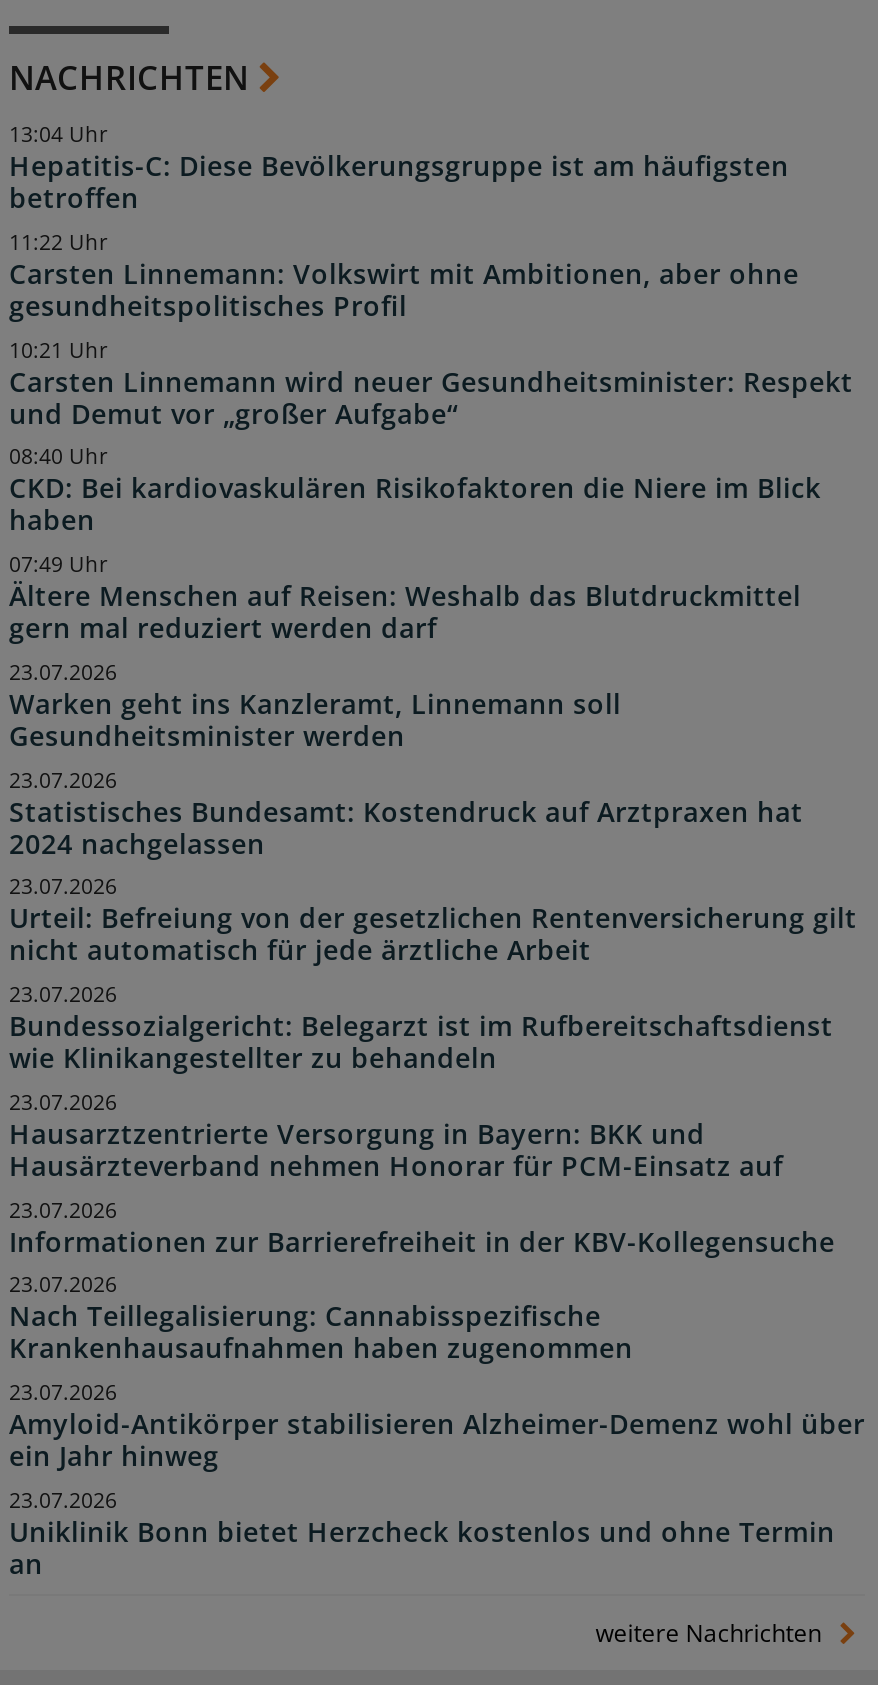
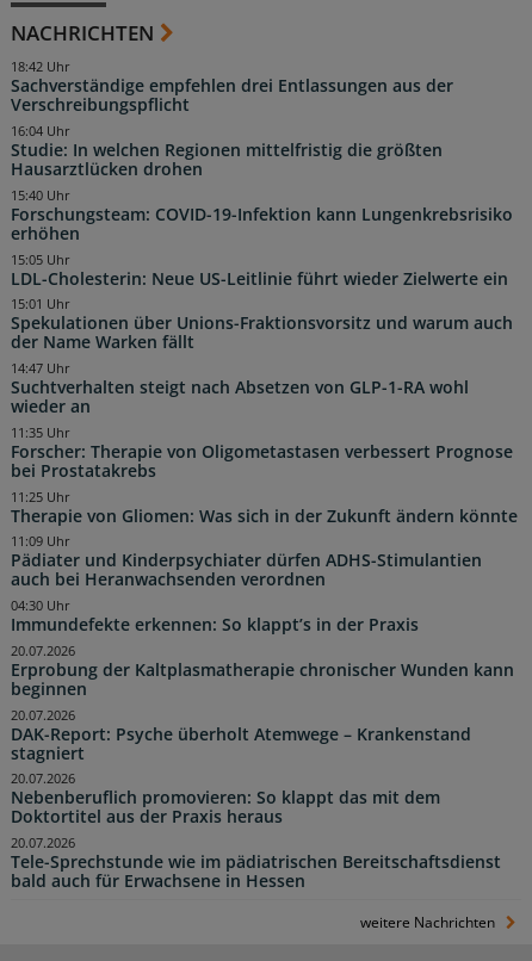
[9,121,109,149] 13:04 Uhr -> [11,59,70,75] 18:42 Uhr
[9,149,789,217] Hepatitis-C: Diese Bevölkerungsgruppe ist am häufigsten | betroffen -> [11,75,453,116] Sachverständige empfehlen drei Entlassungen aus der | Verschreibungspflicht
[9,228,109,256] 11:22 Uhr -> [11,123,70,140] 16:04 Uhr
[9,256,799,324] Carsten Linnemann: Volkswirt mit Ambitionen, aber ohne | gesundheitspolitisches Profil -> [11,140,443,180] Studie: In welchen Regionen mittelfristig die größten | Hausarztlücken drohen
[9,336,109,364] 10:21 Uhr -> [11,187,70,204] 15:40 Uhr
[9,364,853,432] Carsten Linnemann wird neuer Gesundheitsminister: Respekt | und Demut vor „großer Aufgabe“ -> [11,204,513,244] Forschungsteam: COVID-19-Infektion kann Lungenkrebsrisiko | erhöhen
[9,443,109,471] 08:40 Uhr -> [11,251,70,268] 15:05 Uhr
[9,471,821,539] CKD: Bei kardiovaskulären Risikofaktoren die Niere im Blick | haben -> [11,268,508,289] LDL-Cholesterin: Neue US-Leitlinie führt wieder Zielwerte ein
[9,551,109,579] 07:49 Uhr -> [11,296,70,313] 15:01 Uhr
[9,579,801,647] Ältere Menschen auf Reisen: Weshalb das Blutdruckmittel | gern mal reduziert werden darf -> [11,313,513,353] Spekulationen über Unions-Fraktionsvorsitz und warum auch | der Name Warken fällt
[9,658,117,686] 23.07.2026 -> [11,360,70,377] 14:47 Uhr
[9,686,621,754] Warken geht ins Kanzleramt, Linnemann soll | Gesundheitsminister werden -> [11,377,469,417] Suchtverhalten steigt nach Absetzen von GLP-1-RA wohl | wieder an
[9,766,117,794] 23.07.2026 -> [11,424,70,441] 11:35 Uhr
[9,794,803,862] Statistisches Bundesamt: Kostendruck auf Arztpraxen hat | 2024 nachgelassen -> [11,441,513,481] Forscher: Therapie von Oligometastasen verbessert Prognose | bei Prostatakrebs
[9,873,117,901] 23.07.2026 -> [11,488,70,505] 11:25 Uhr
[9,901,857,969] Urteil: Befreiung von der gesetzlichen Rentenversicherung gilt | nicht automatisch für jede ärztliche Arbeit -> [11,505,518,527] Therapie von Gliomen: Was sich in der Zukunft ändern könnte
[9,981,117,1009] 23.07.2026 -> [11,533,70,550] 11:09 Uhr
[9,1009,833,1077] Bundessozialgericht: Belegarzt ist im Rufbereitschaftsdienst | wie Klinikangestellter zu behandeln -> [11,550,482,591] Pädiater und Kinderpsychiater dürfen ADHS-Stimulantien | auch bei Heranwachsenden verordnen
[9,1088,117,1116] 23.07.2026 -> [11,597,70,614] 04:30 Uhr
[9,1116,783,1184] Hausarztzentrierte Versorgung in Bayern: BKK und | Hausärzteverband nehmen Honorar für PCM-Einsatz auf -> [11,614,419,636] Immundefekte erkennen: So klappt’s in der Praxis
[9,1196,117,1224] 23.07.2026 -> [11,642,75,659] 20.07.2026
[9,1224,835,1260] Informationen zur Barrierefreiheit in der KBV-Kollegensuche -> [11,659,514,700] Erprobung der Kaltplasmatherapie chronischer Wunden kann | beginnen
[9,1271,117,1299] 23.07.2026 -> [11,707,75,723] 20.07.2026
[9,1299,633,1367] Nach Teillegalisierung: Cannabisspezifische | Krankenhausaufnahmen haben zugenommen -> [11,723,471,764] DAK-Report: Psyche überholt Atemwege – Krankenstand | stagniert
[9,1379,117,1407] 23.07.2026 -> [11,771,75,787] 20.07.2026
[9,1407,865,1475] Amyloid-Antikörper stabilisieren Alzheimer-Demenz wohl über | ein Jahr hinweg -> [11,787,440,828] Nebenberuflich promovieren: So klappt das mit dem | Doktortitel aus der Praxis heraus
[9,1486,117,1514] 23.07.2026 -> [11,835,75,851] 20.07.2026
[9,1514,835,1582] Uniklinik Bonn bietet Herzcheck kostenlos und ohne Termin | an -> [11,851,501,892] Tele-Sprechstunde wie im pädiatrischen Bereitschaftsdienst | bald auch für Erwachsene in Hessen

